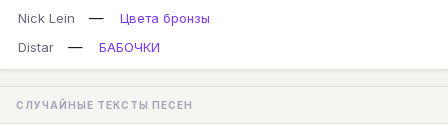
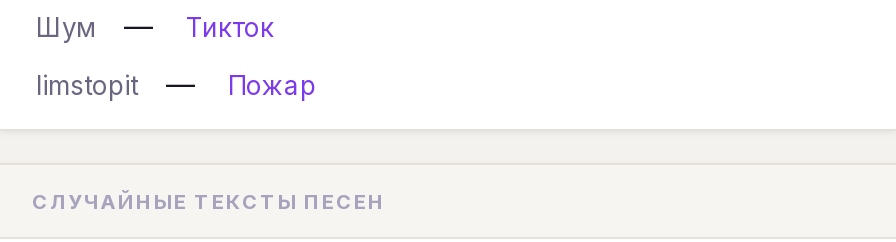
[18,10,75,26] Nick Lein -> [36,11,96,43] Шум
[120,10,210,26] Цвета бронзы -> [186,11,274,43] Тикток
[18,39,54,55] Distar -> [36,69,138,101] limstopit
[99,39,160,55] БАБОЧКИ -> [228,69,316,101] Пожар

